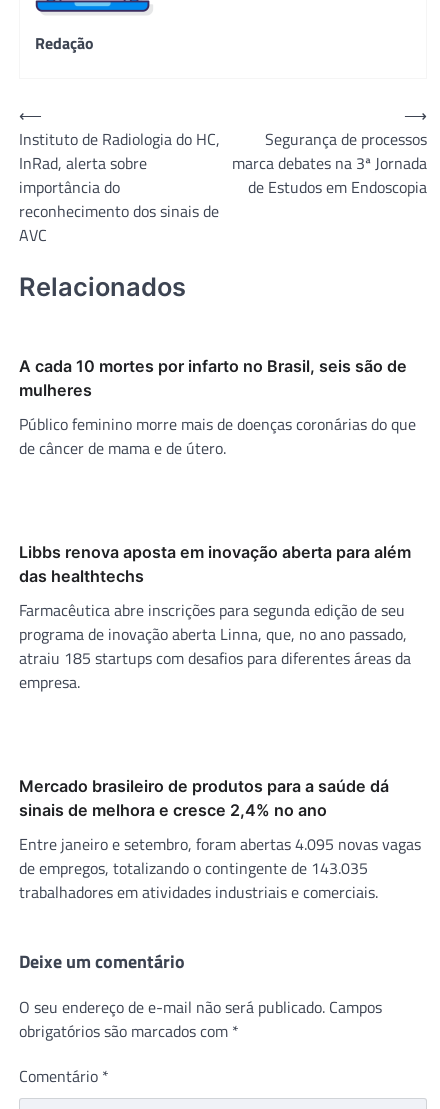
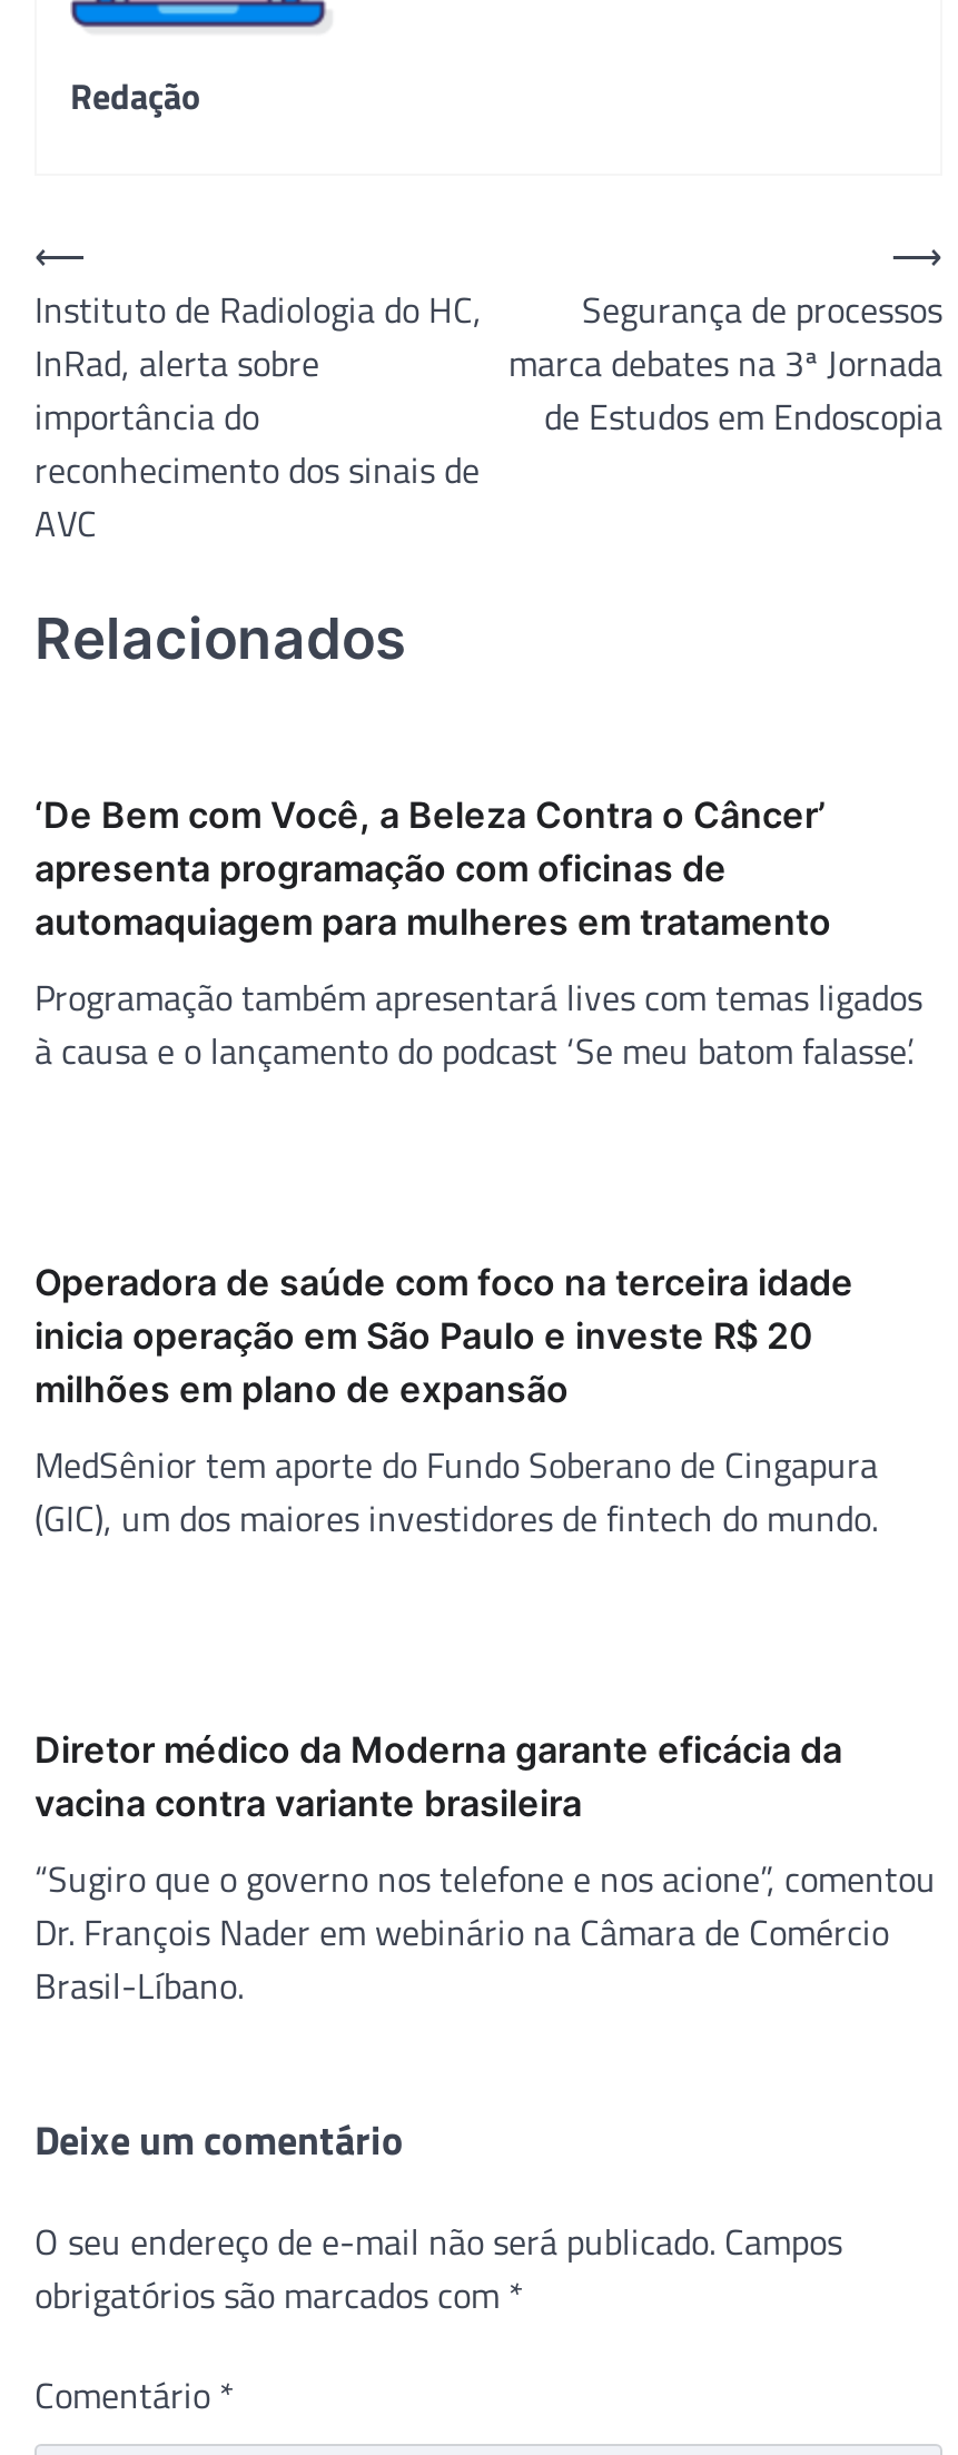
[19,355,407,399] A cada 10 mortes por infarto no Brasil, seis são de | mulheres -> [34,791,831,943] ‘De Bem com Você, a Beleza Contra o Câncer’ | apresenta programação com oficinas de | automaquiagem para mulheres em tratamento
[19,411,416,459] Público feminino morre mais de doenças coronárias do que | de câncer de mama e de útero. -> [34,969,922,1076] Programação também apresentará lives com temas ligados | à causa e o lançamento do podcast ‘Se meu batom falasse’.
[19,541,411,585] Libbs renova aposta em inovação aberta para além | das healthtechs -> [34,1259,853,1410] Operadora de saúde com foco na terceira idade | inicia operação em São Paulo e investe R$ 20 | milhões em plano de expansão
[19,597,411,693] Farmacêutica abre inscrições para segunda edição de seu | programa de inovação aberta Linna, que, no ano passado, | atraiu 185 startups com desafios para diferentes áreas da | empresa. -> [34,1437,878,1544] MedSênior tem aporte do Fundo Soberano de Cingapura | (GIC), um dos maiores investidores de fintech do mundo.
[19,775,389,819] Mercado brasileiro de produtos para a saúde dá | sinais de melhora e cresce 2,4% no ano -> [34,1726,842,1824] Diretor médico da Moderna garante eficácia da | vacina contra variante brasileira
[19,831,421,903] Entre janeiro e setembro, foram abertas 4.095 novas vagas | de empregos, totalizando o contingente de 143.035 | trabalhadores em atividades industriais e comerciais. -> [34,1851,936,2011] “Sugiro que o governo nos telefone e nos acione”, comentou | Dr. François Nader em webinário na Câmara de Comércio | Brasil-Líbano.

